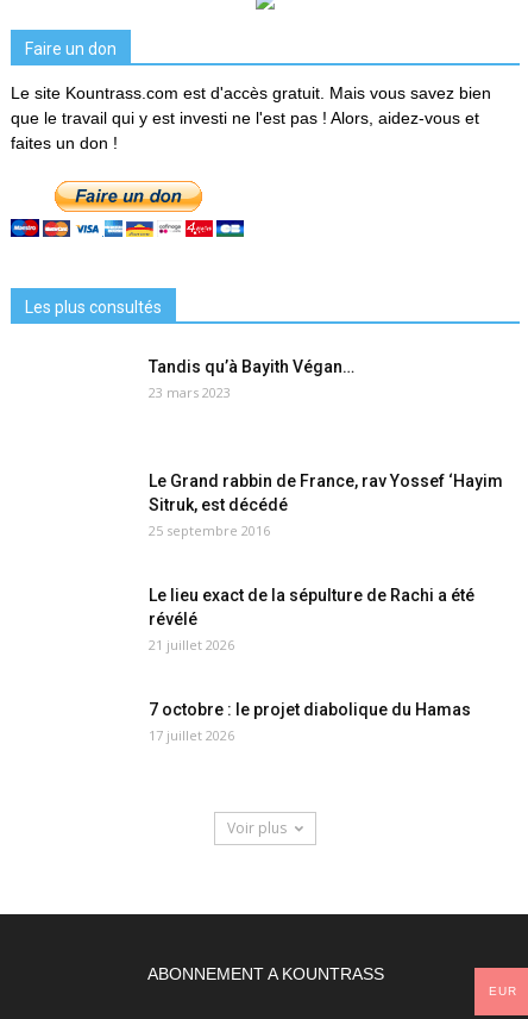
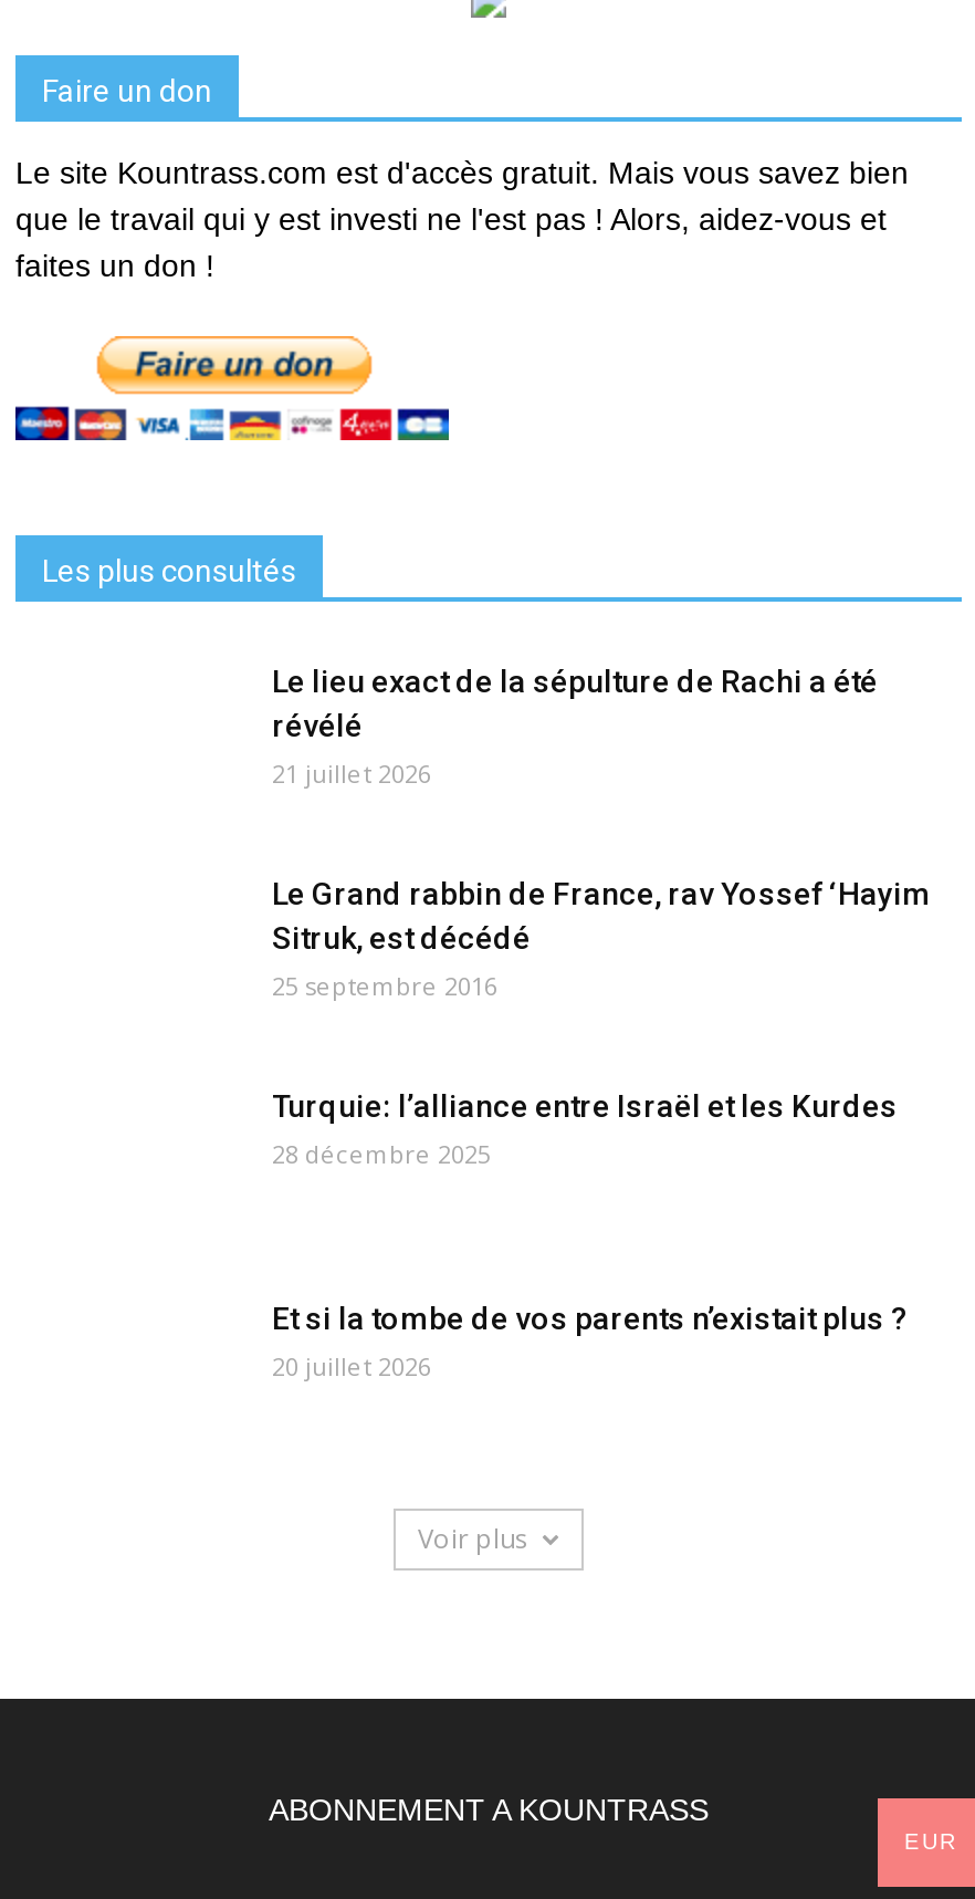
[149,357,354,401] Tandis qu’à Bayith Végan… | 23 mars 2023 -> none
none -> [272,1088,898,1170] Turquie: l’alliance entre Israël et les Kurdes | 28 décembre 2025
moved [149,585,474,653] -> [272,663,878,789]: Le lieu exact de la sépulture de Rachi a été | révélé | 21 juillet 2026
[149,700,471,744] 7 octobre : le projet diabolique du Hamas | 17 juillet 2026 -> [272,1300,909,1382] Et si la tombe de vos parents n’existait plus ? | 20 juillet 2026

